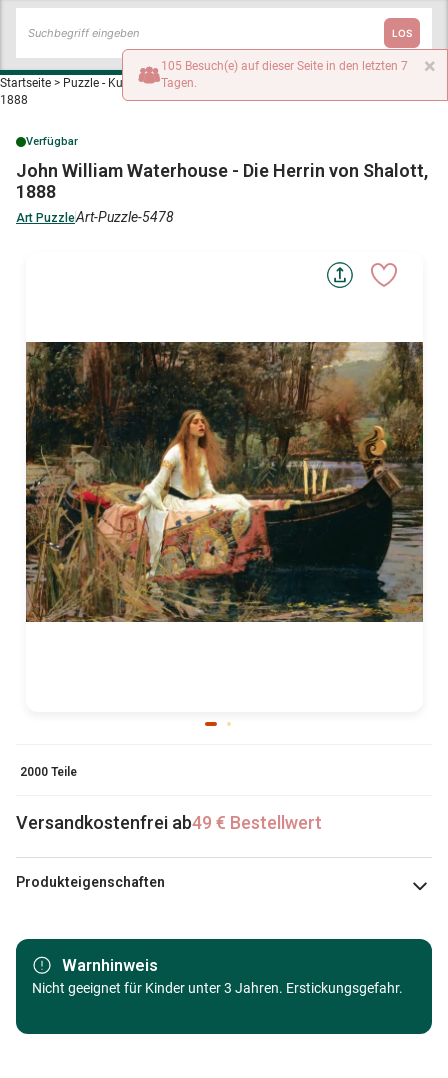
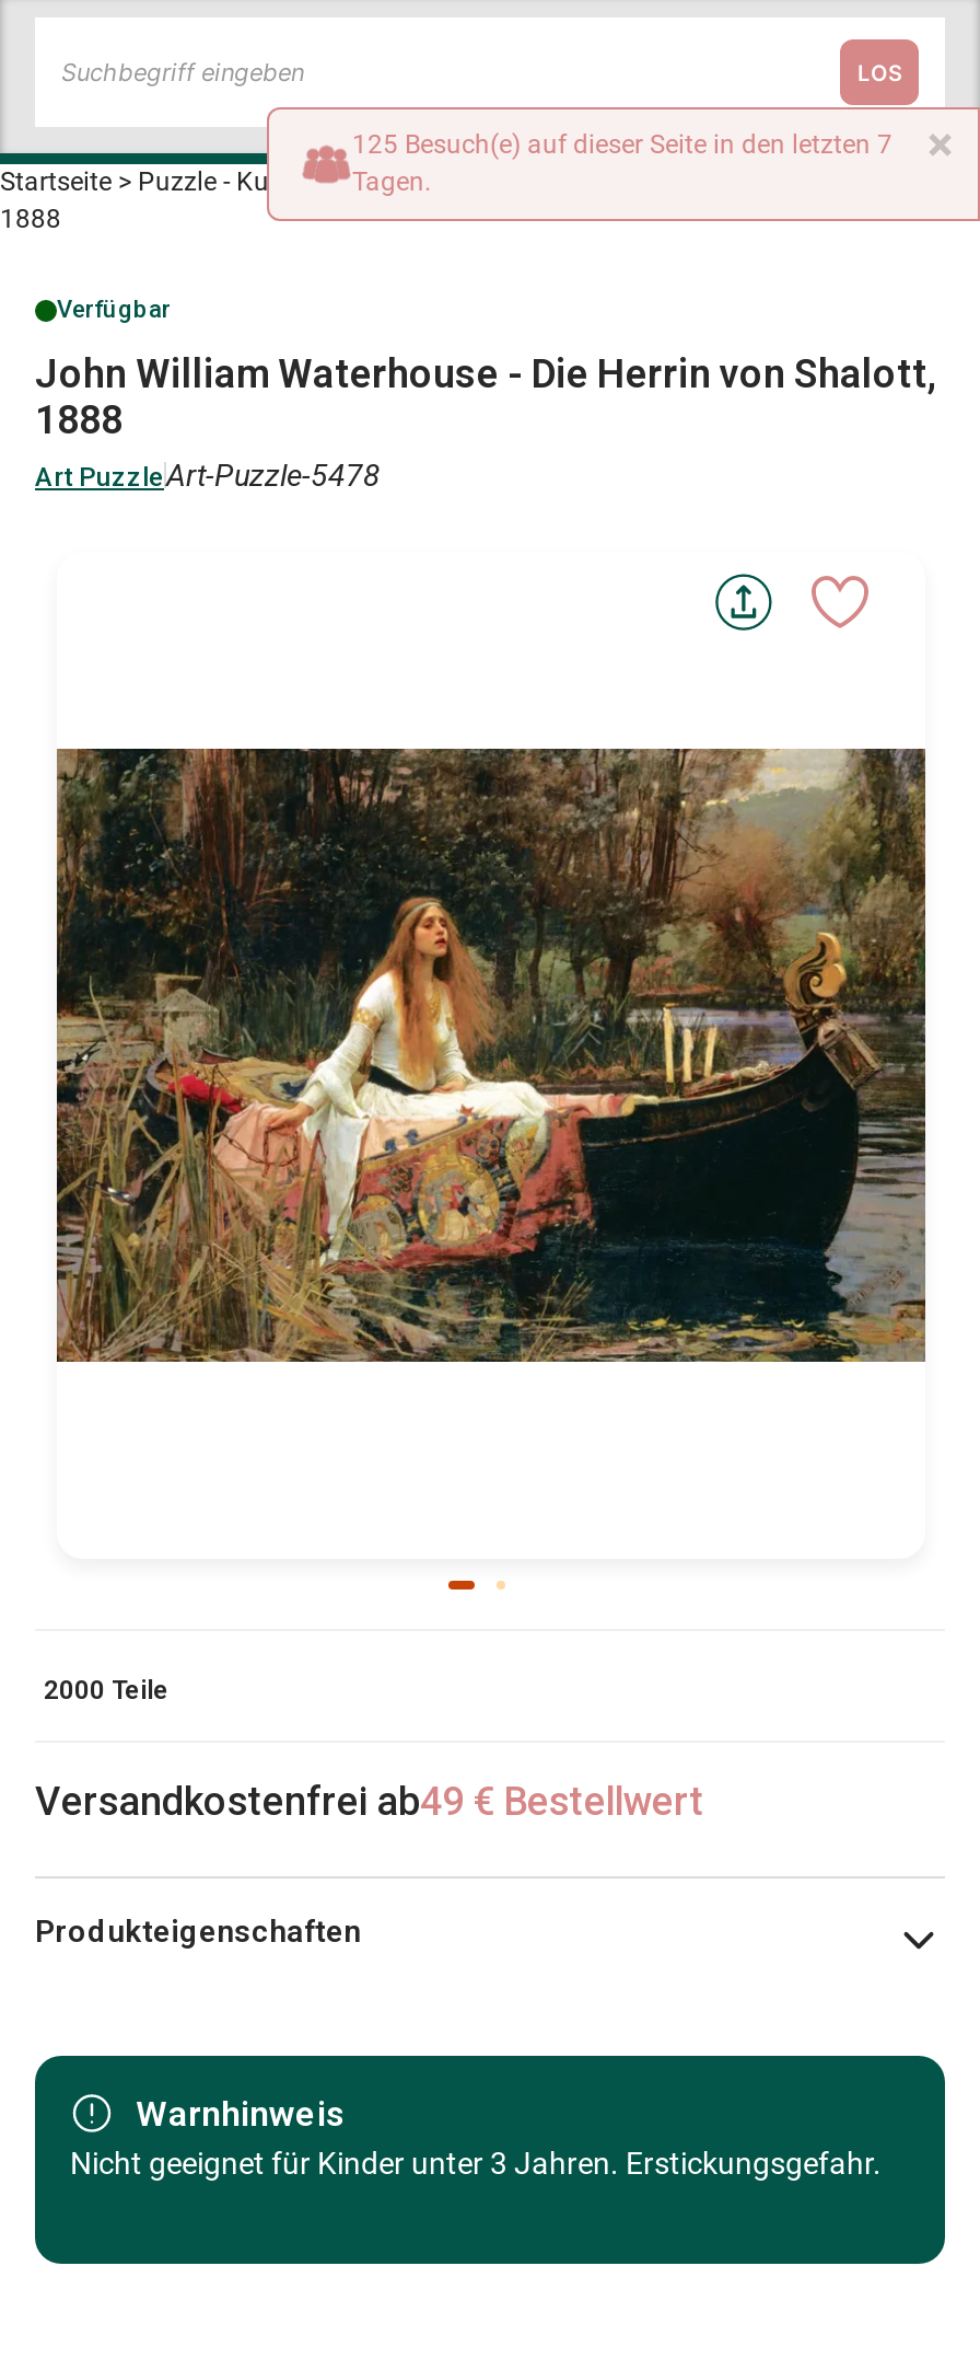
[161,59,408,73] 105 Besuch(e) auf dieser Seite in den letzten 7 -> [352,129,892,160] 125 Besuch(e) auf dieser Seite in den letzten 7

